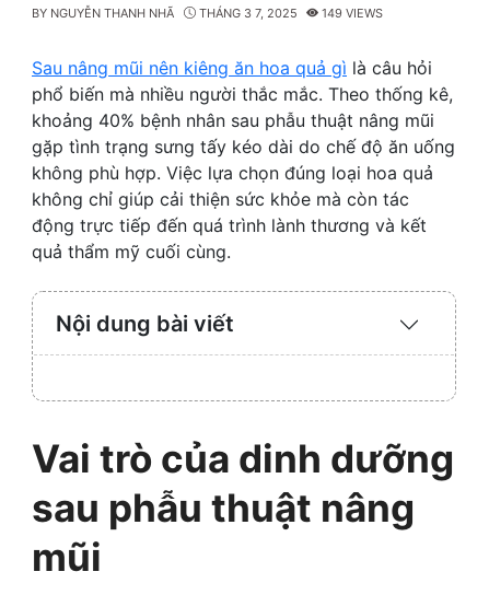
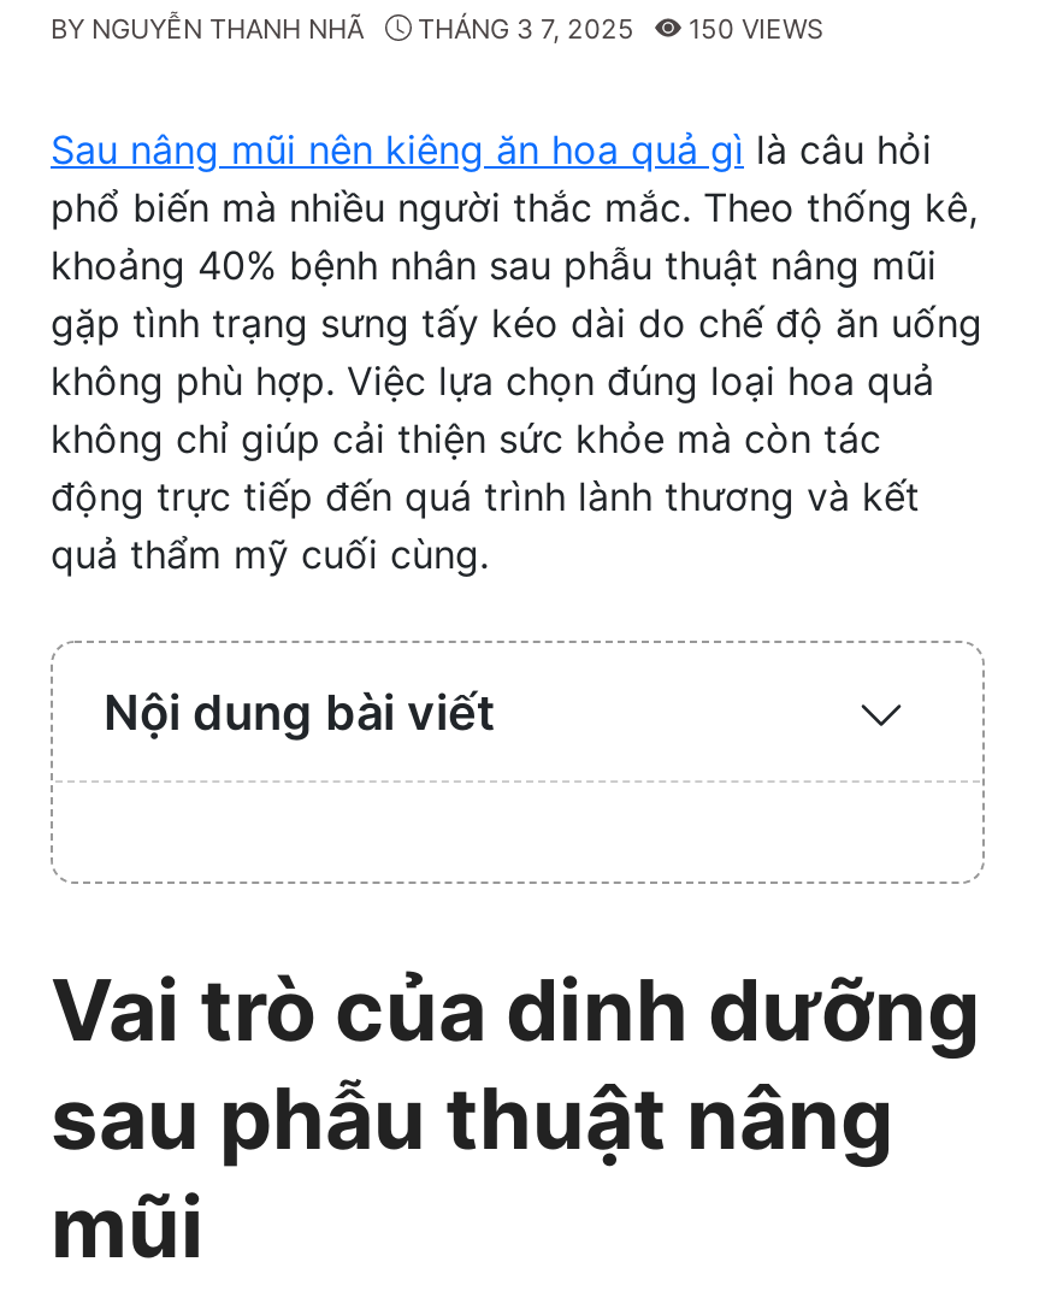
[32,5,383,20] BY NGUYỄN THANH NHÃ THÁNG 3 7, 2025 149 VIEWS -> [51,11,823,45] BY NGUYỄN THANH NHÃ THÁNG 3 7, 2025 150 VIEWS

